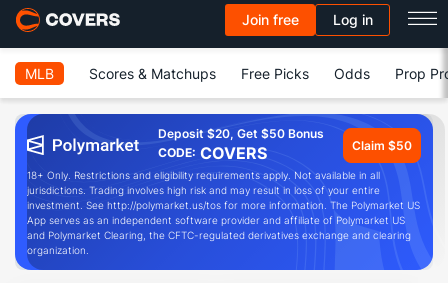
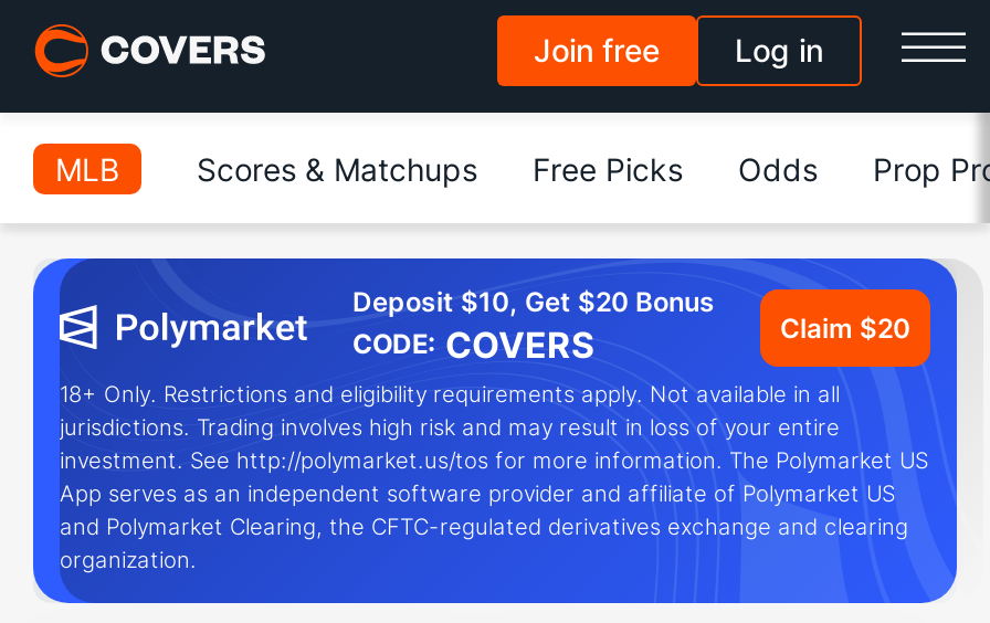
[158,126,324,141] Deposit $20, Get $50 Bonus -> [352,285,715,318] Deposit $10, Get $20 Bonus
[352,137,412,152] Claim $50 -> [780,310,910,344] Claim $20

